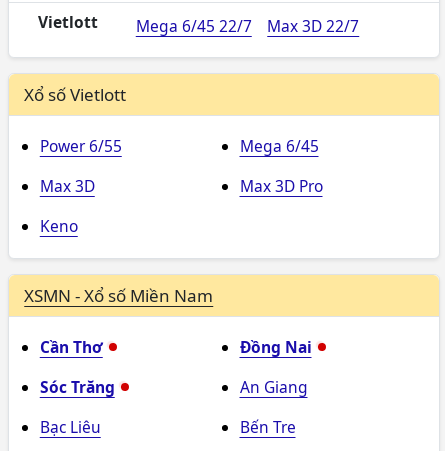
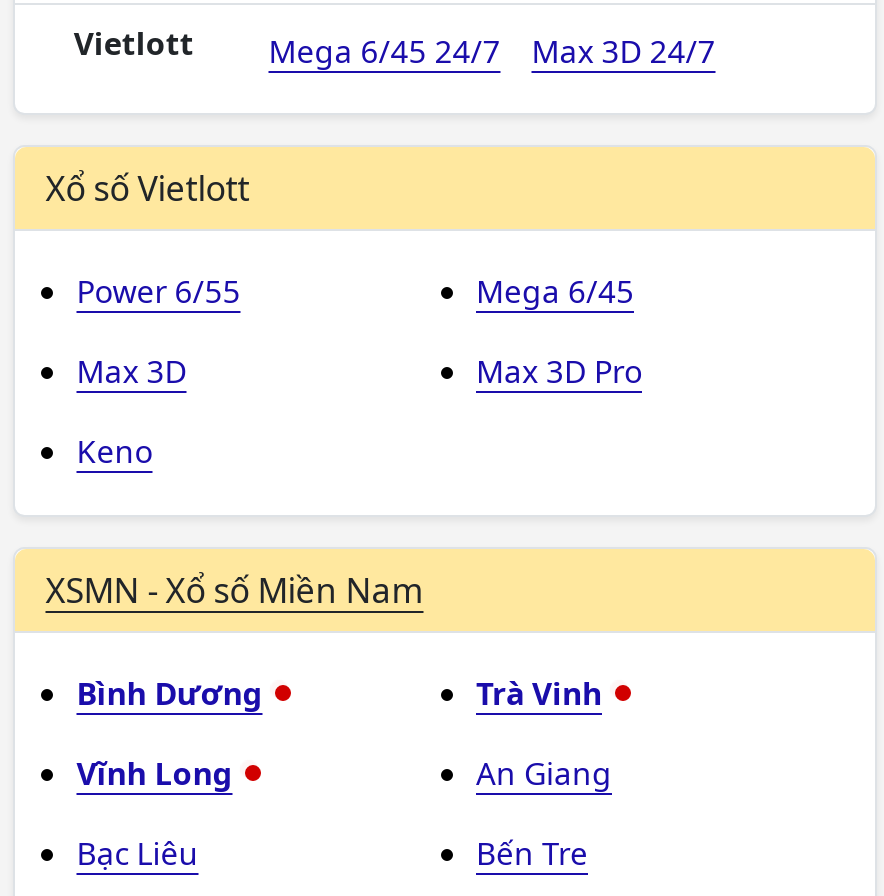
[136,14,252,36] Mega 6/45 22/7 -> [269,28,501,72] Mega 6/45 24/7
[267,14,359,36] Max 3D 22/7 -> [531,28,715,72] Max 3D 24/7
[40,336,311,358] Cần Thơ | Đồng Nai -> [77,671,602,715] Bình Dương | Trà Vinh
[40,376,115,398] Sóc Trăng -> [77,751,233,795] Vĩnh Long

